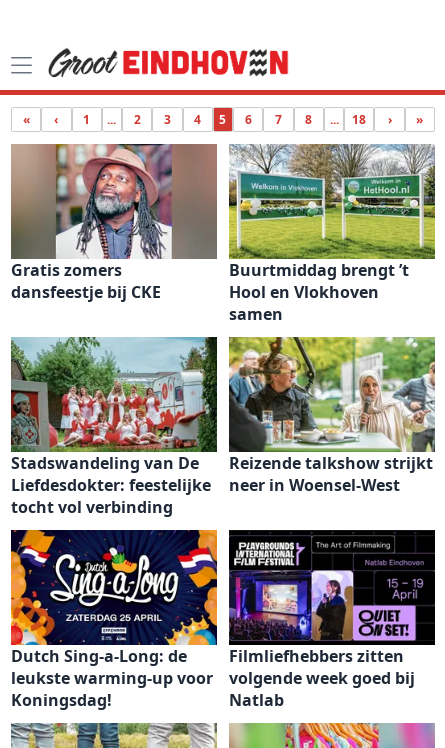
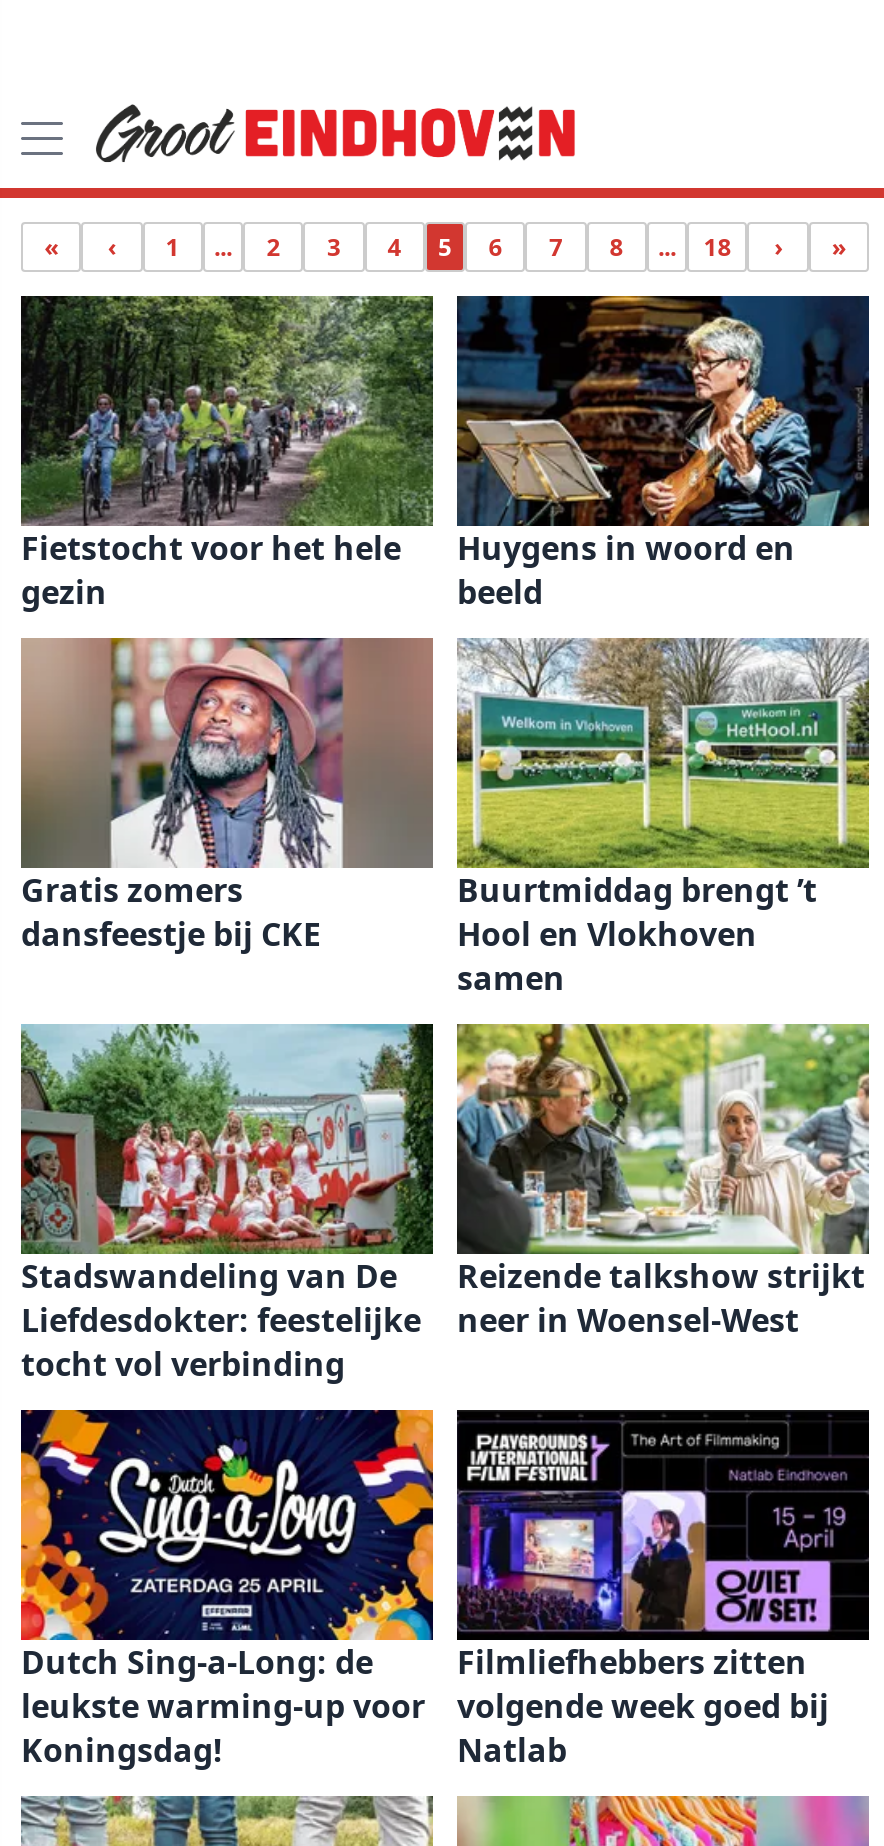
none -> [19,294,435,615] [image] | Fietstocht voor het hele | gezin
none -> [455,294,871,615] [image] | Huygens in woord en | beeld

